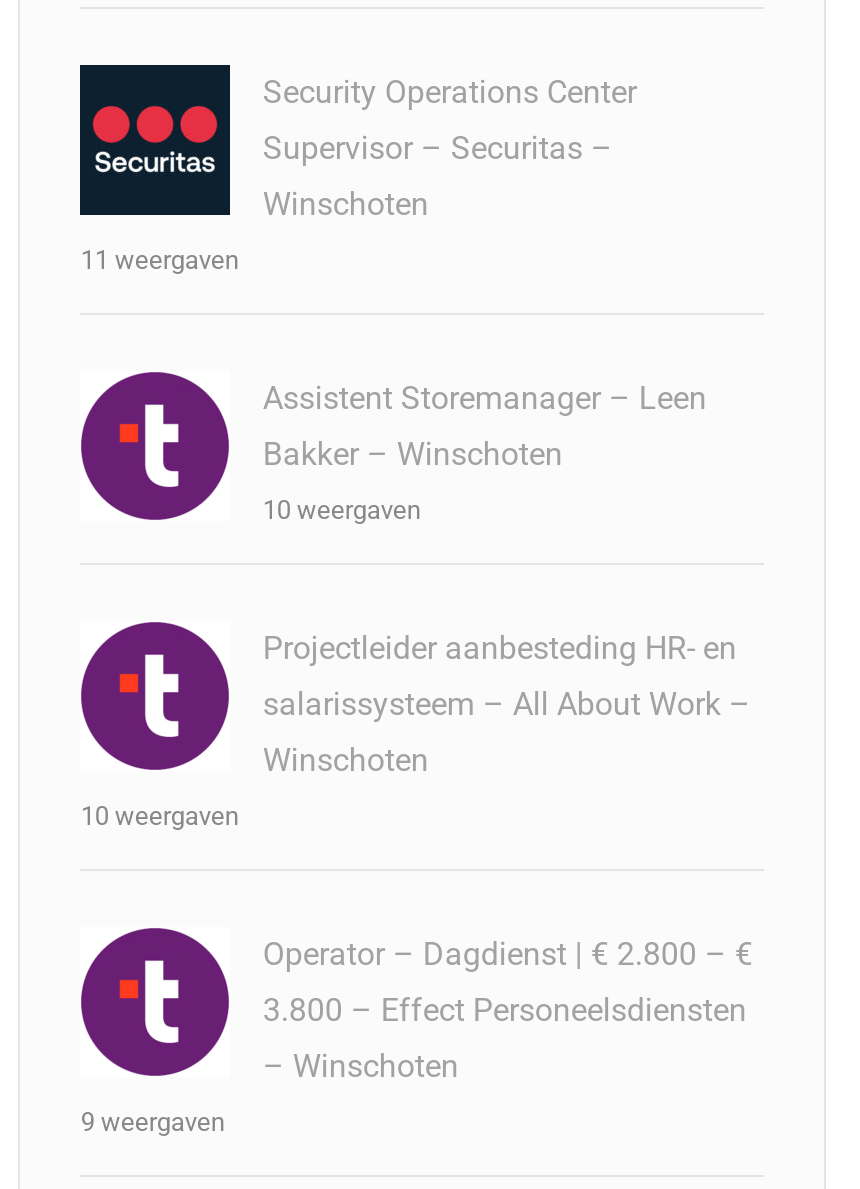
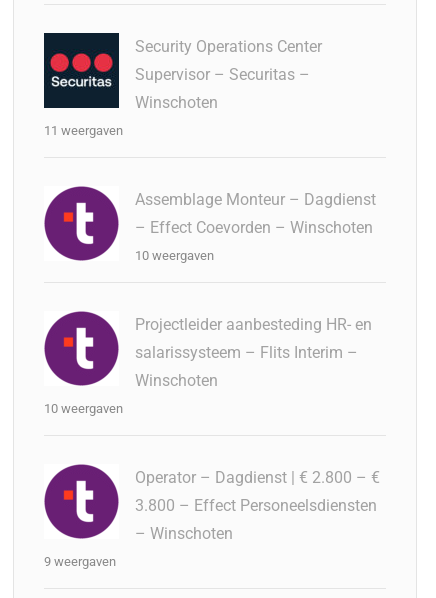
[263,379,707,417] Assistent Storemanager – Leen -> [135,190,376,209] Assemblage Monteur – Dagdienst
[263,435,563,473] Bakker – Winschoten -> [135,218,373,237] – Effect Coevorden – Winschoten
[263,685,751,723] salarissysteem – All About Work – -> [135,343,358,362] salarissysteem – Flits Interim –

